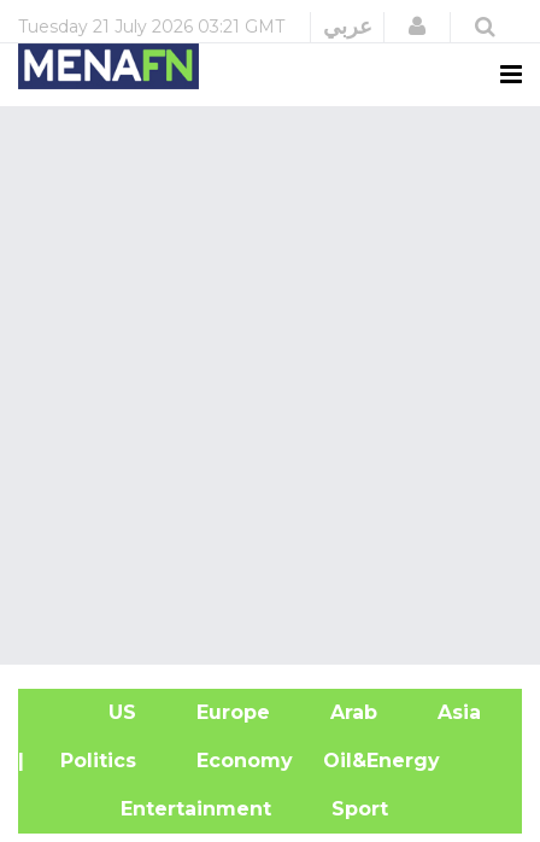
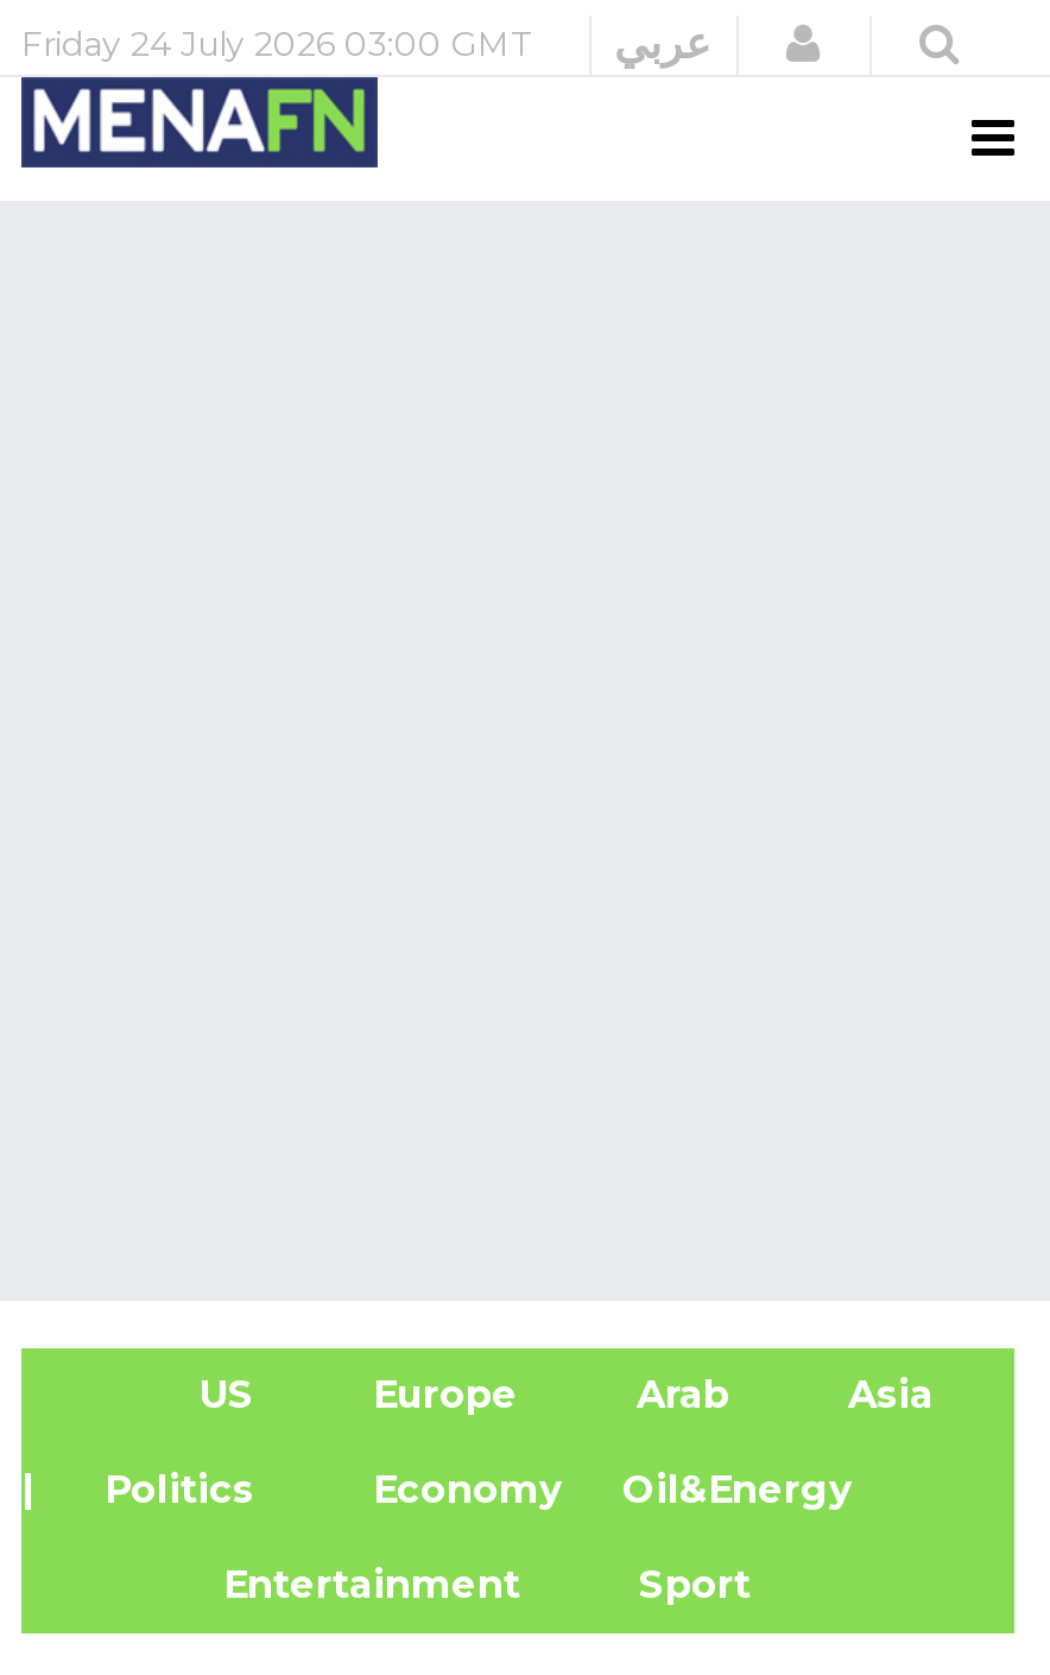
[18,16,284,37] Tuesday 21 July 2026 03:21 GMT -> [21,23,530,65] Friday 24 July 2026 03:00 GMT

